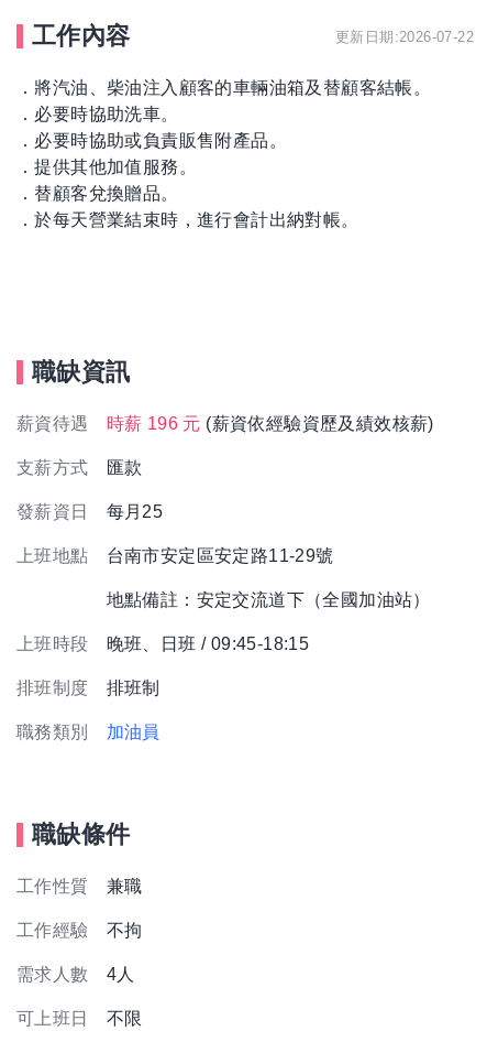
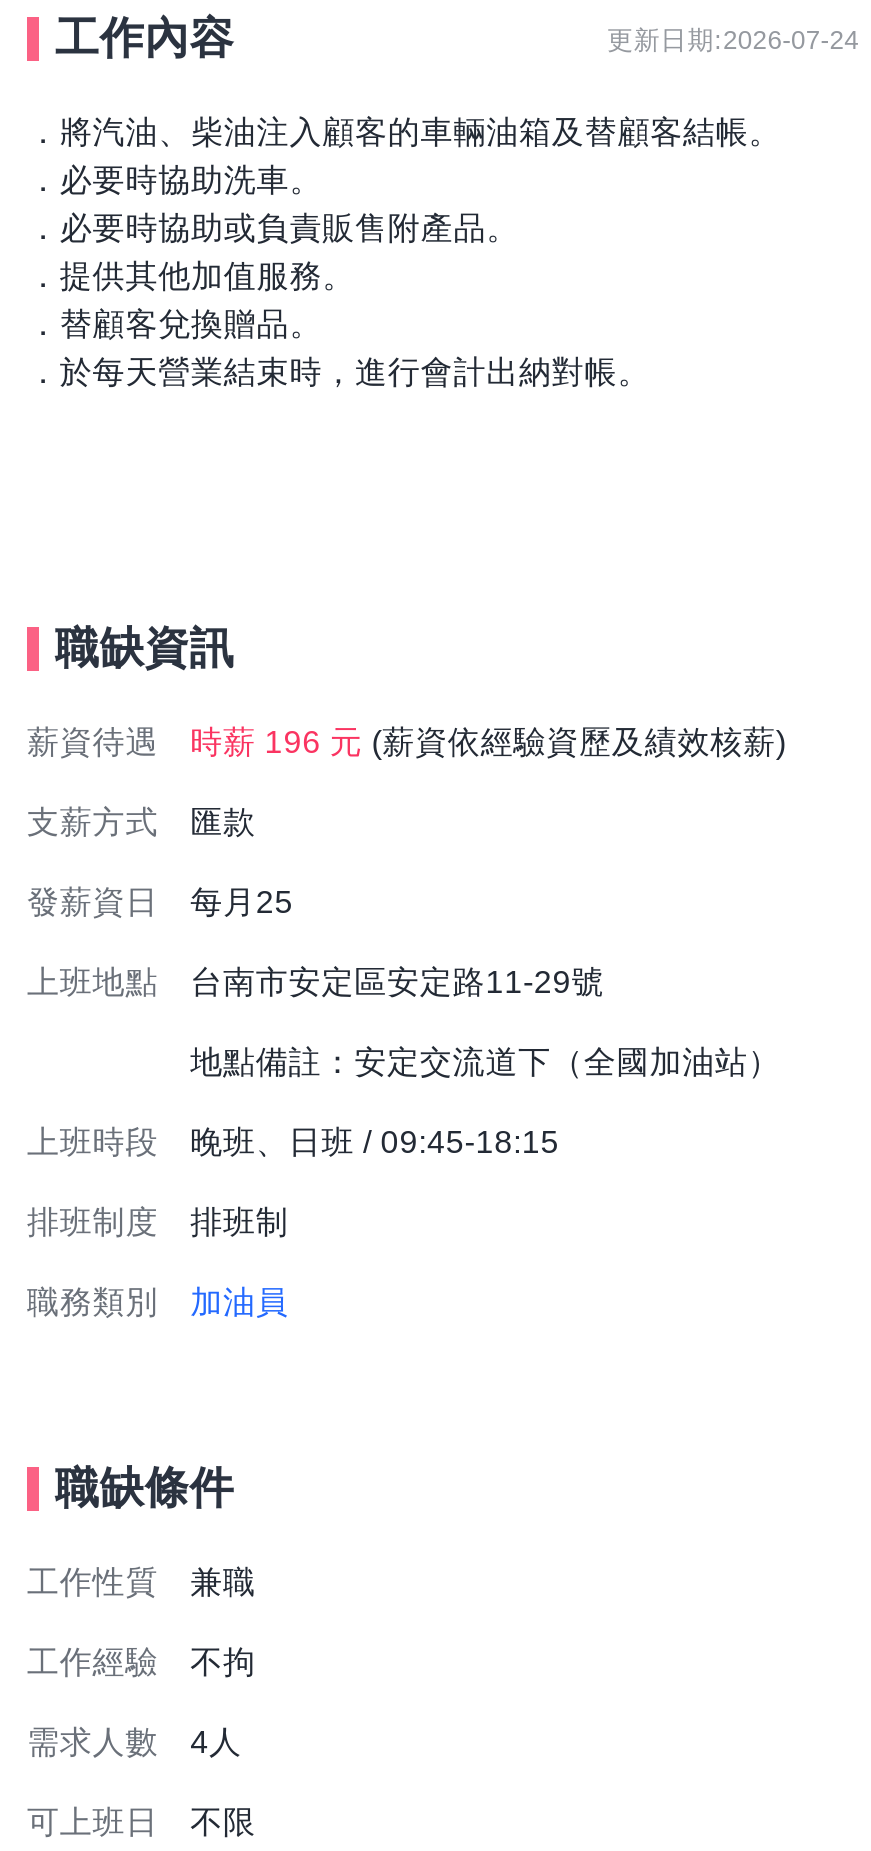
[335,28,474,45] 更新日期:2026-07-22 -> [607,24,859,54] 更新日期:2026-07-24

